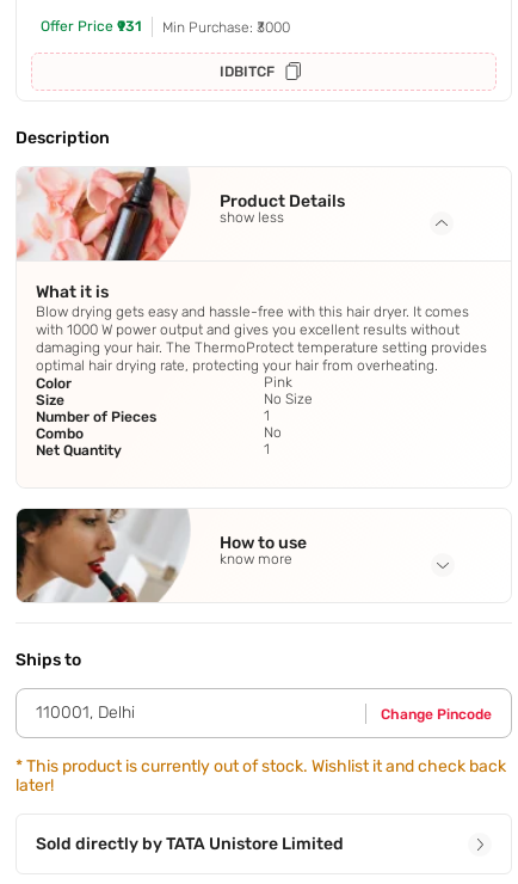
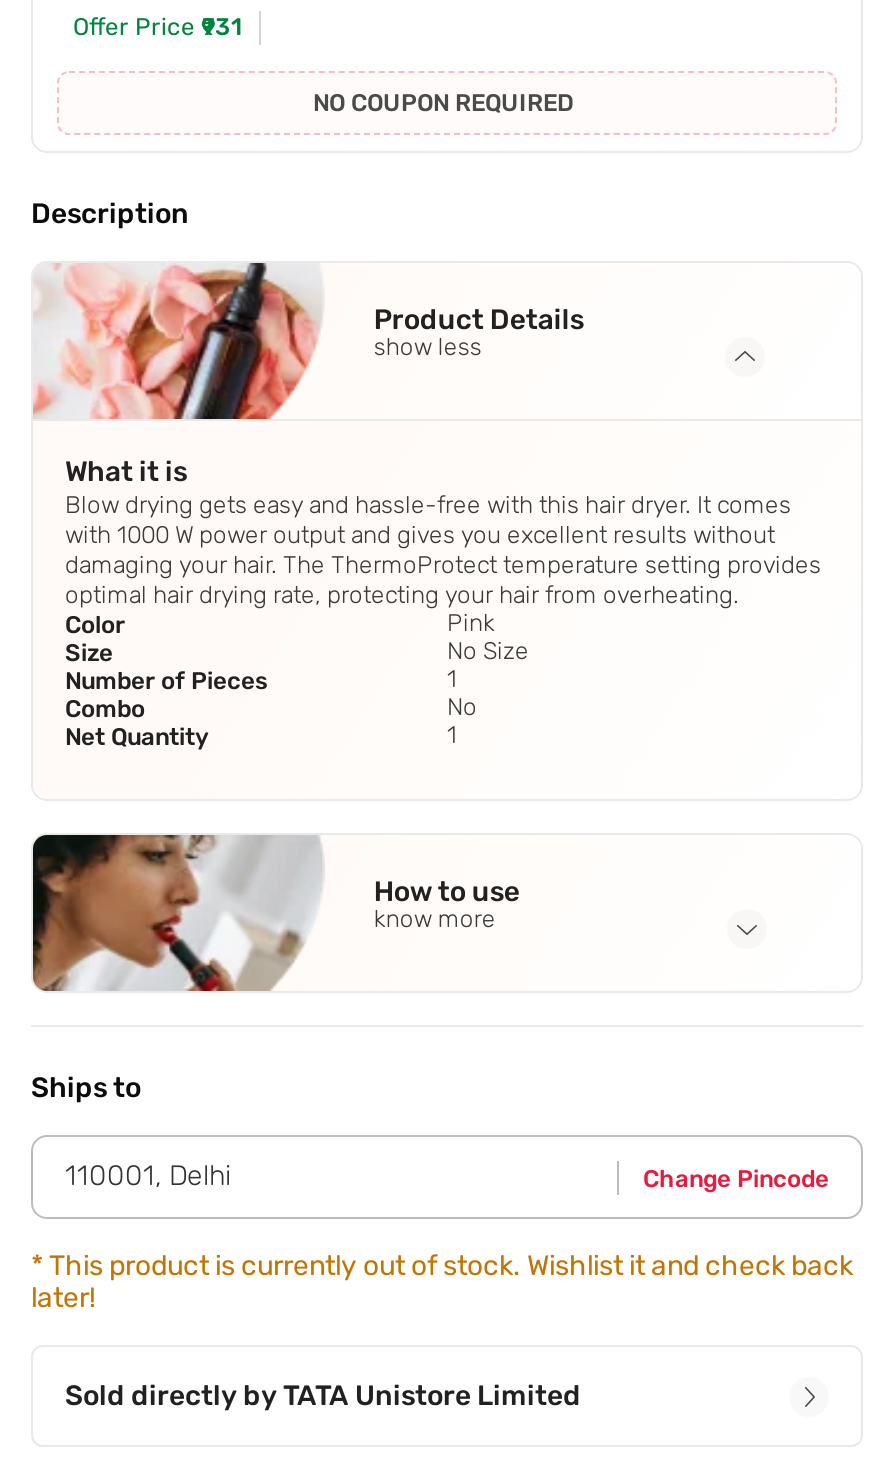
[162,19,290,80] Min Purchase: ₹3000 | IDBITCF -> [313,90,573,118] NO COUPON REQUIRED

